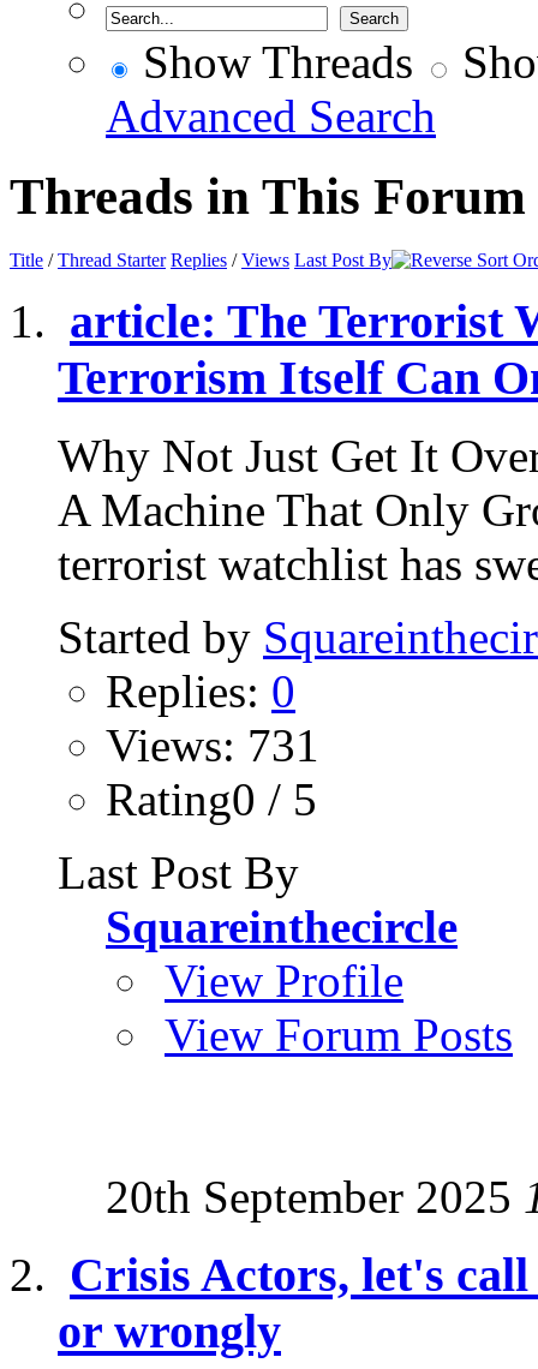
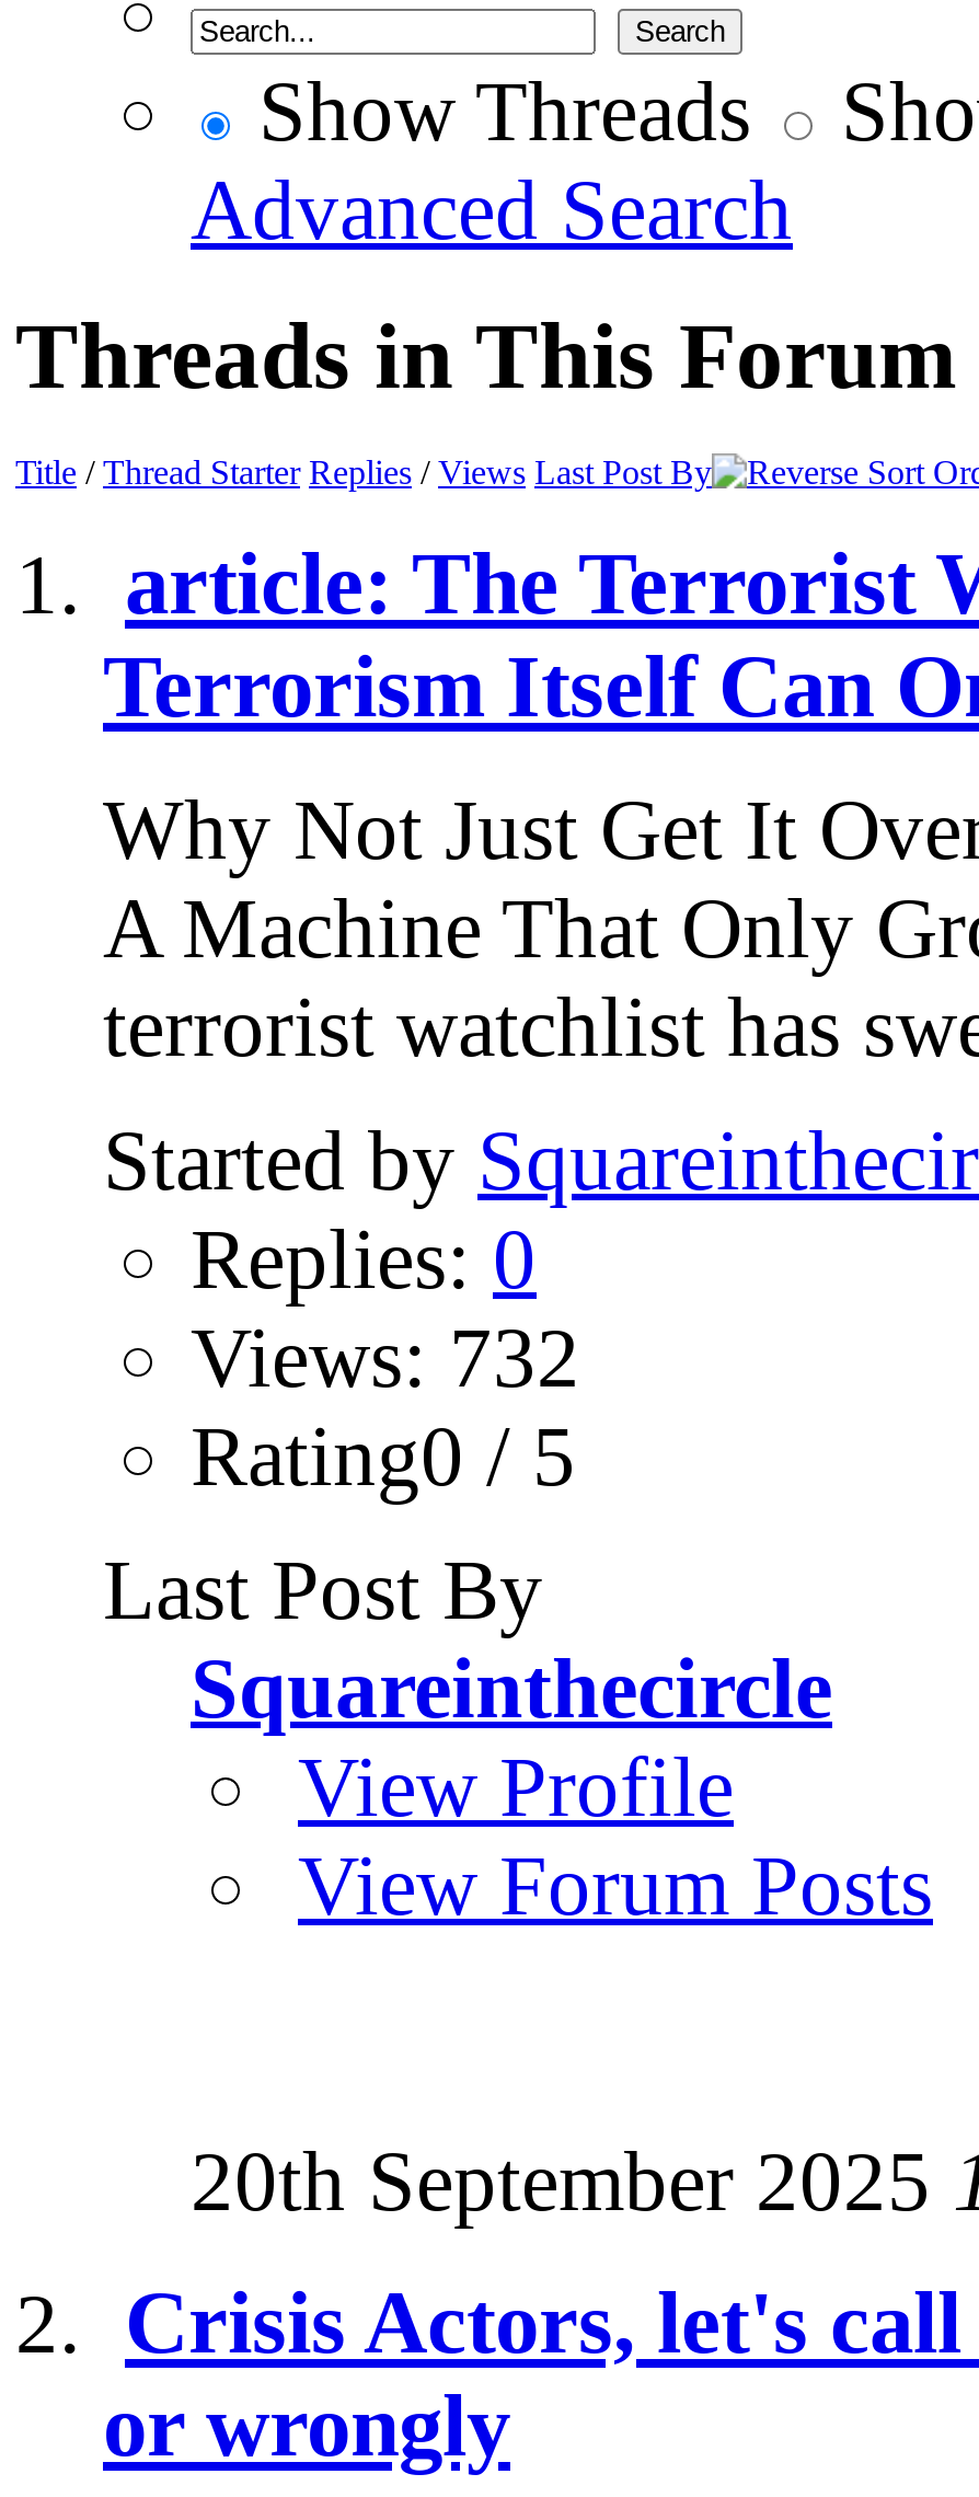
[106,719,319,771] Views: 731 -> [191,1310,580,1404] Views: 732

